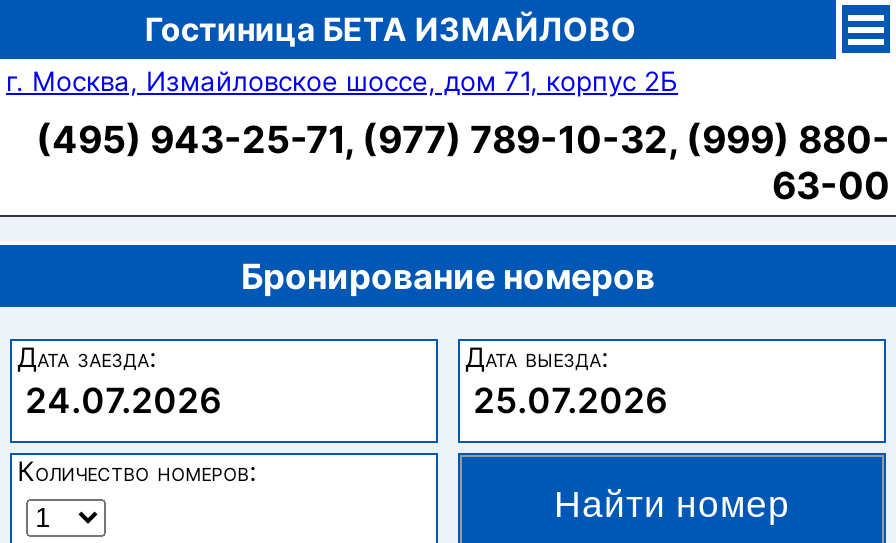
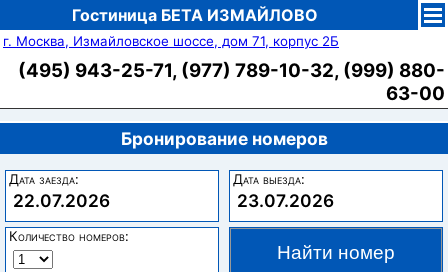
[25,379,221,421] 24.07.2026 -> [13,190,110,211] 22.07.2026
[473,379,667,421] 25.07.2026 -> [237,190,334,211] 23.07.2026

